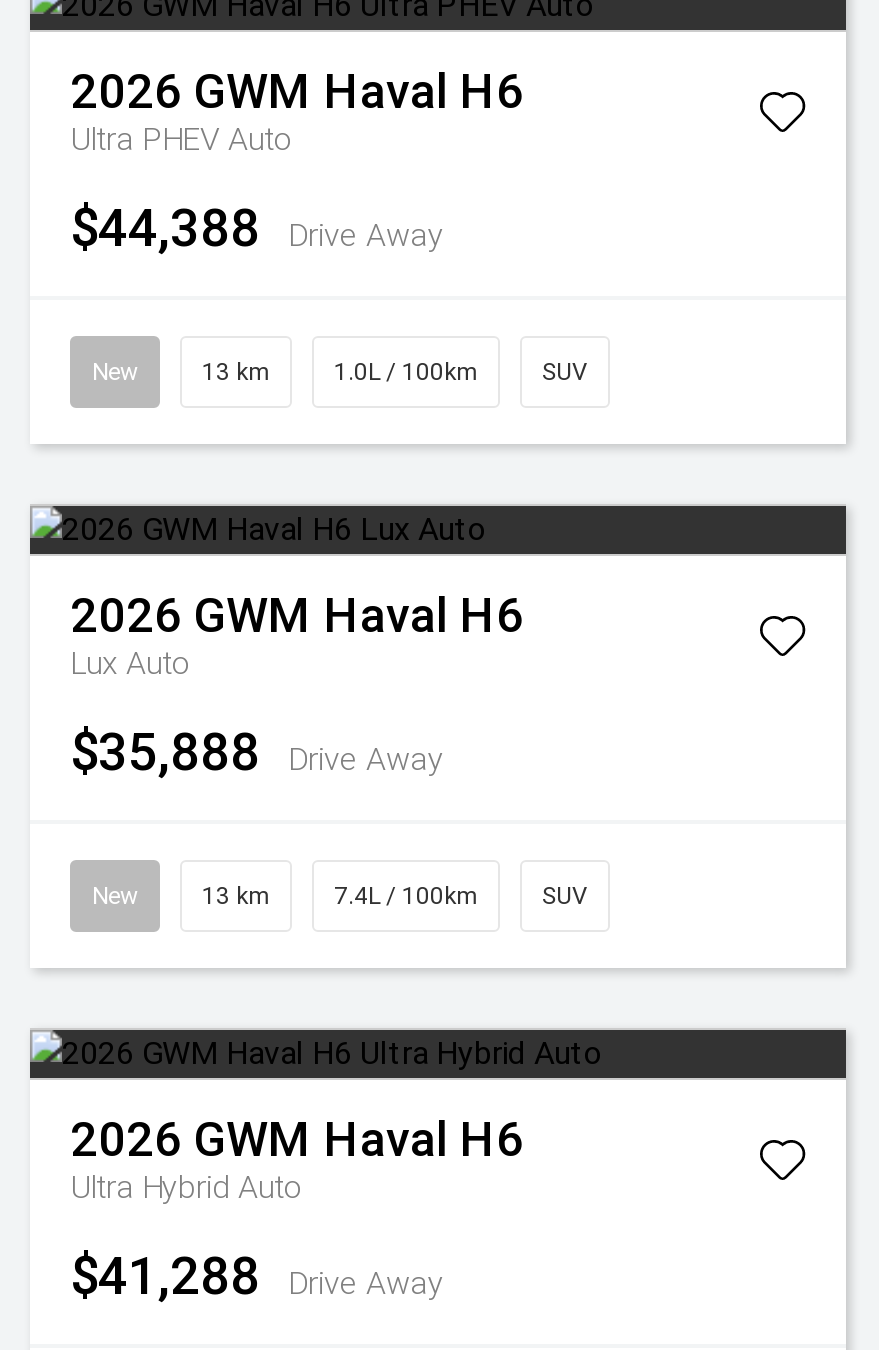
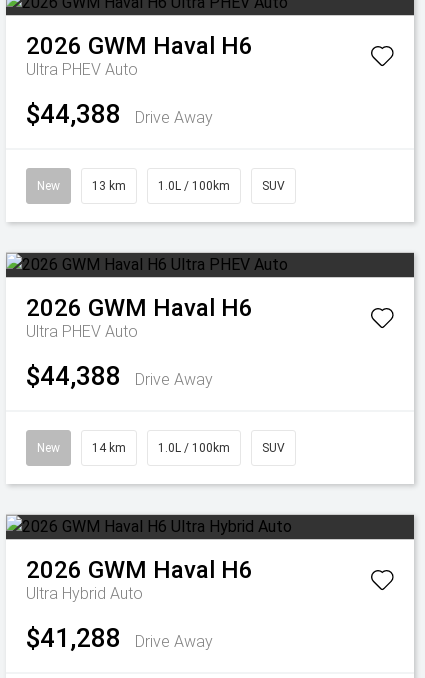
[70,644,192,682] Lux Auto -> [26,322,138,341] Ultra PHEV Auto
[70,722,444,782] $35,888 Drive Away -> [26,361,213,391] $44,388 Drive Away
[202,882,270,910] 13 km -> [92,441,126,455] 14 km
[334,882,478,910] 7.4L / 100km -> [158,441,230,455] 1.0L / 100km

